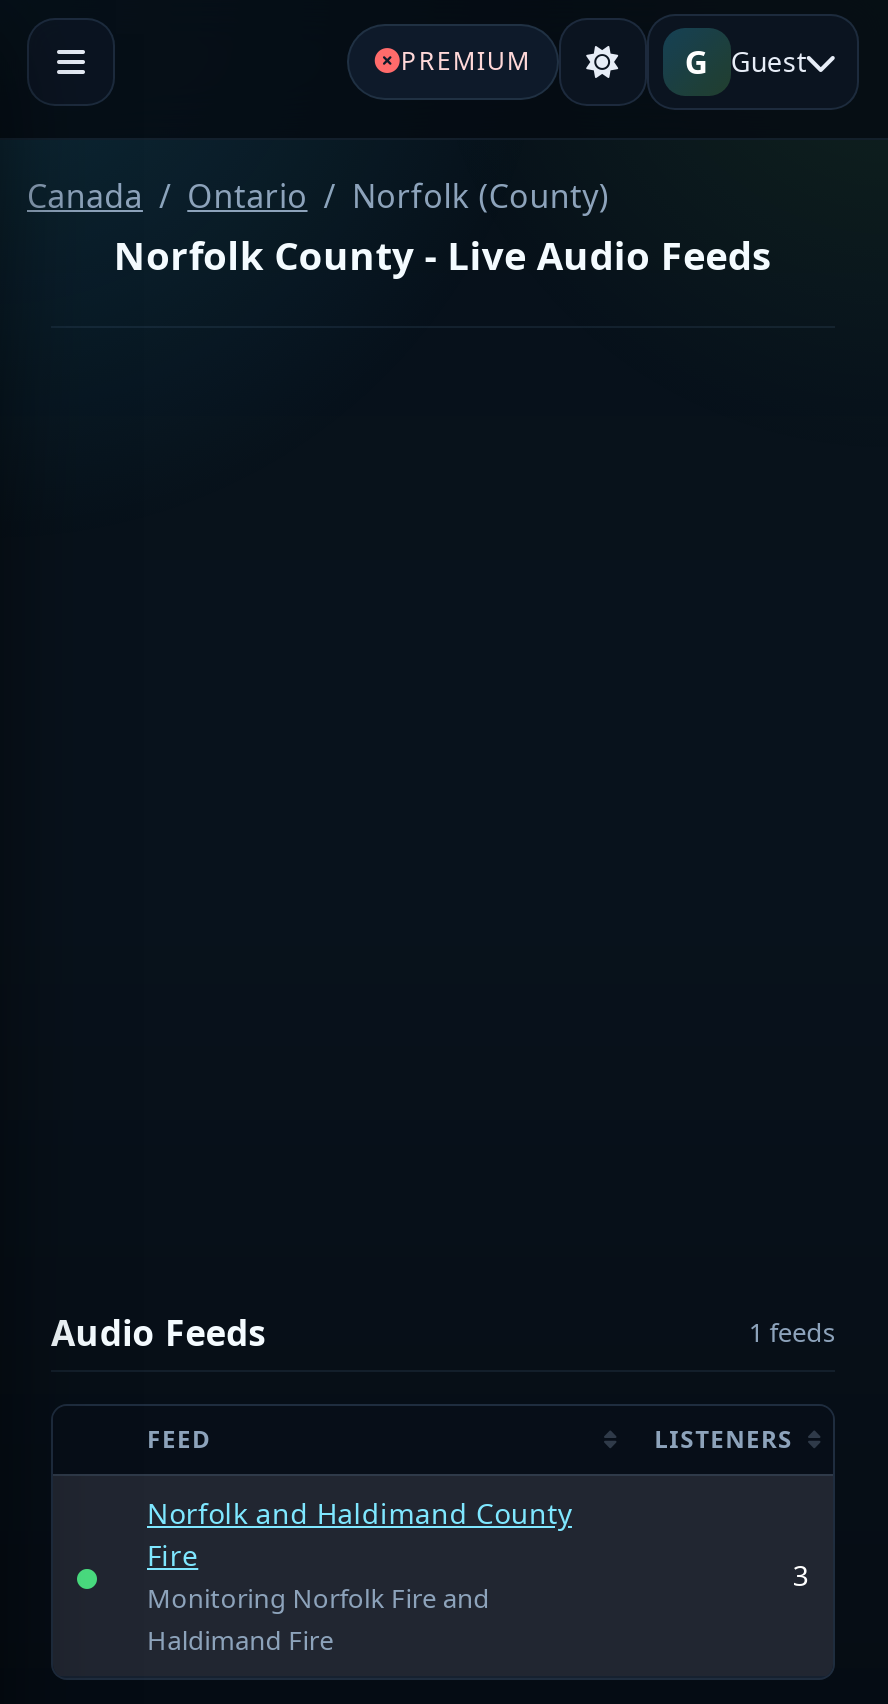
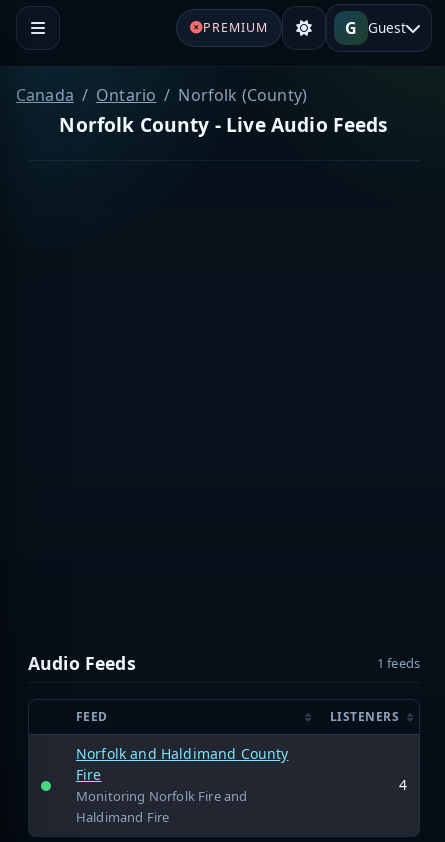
[793,1556,809,1594] 3 -> [399,775,407,794] 4

